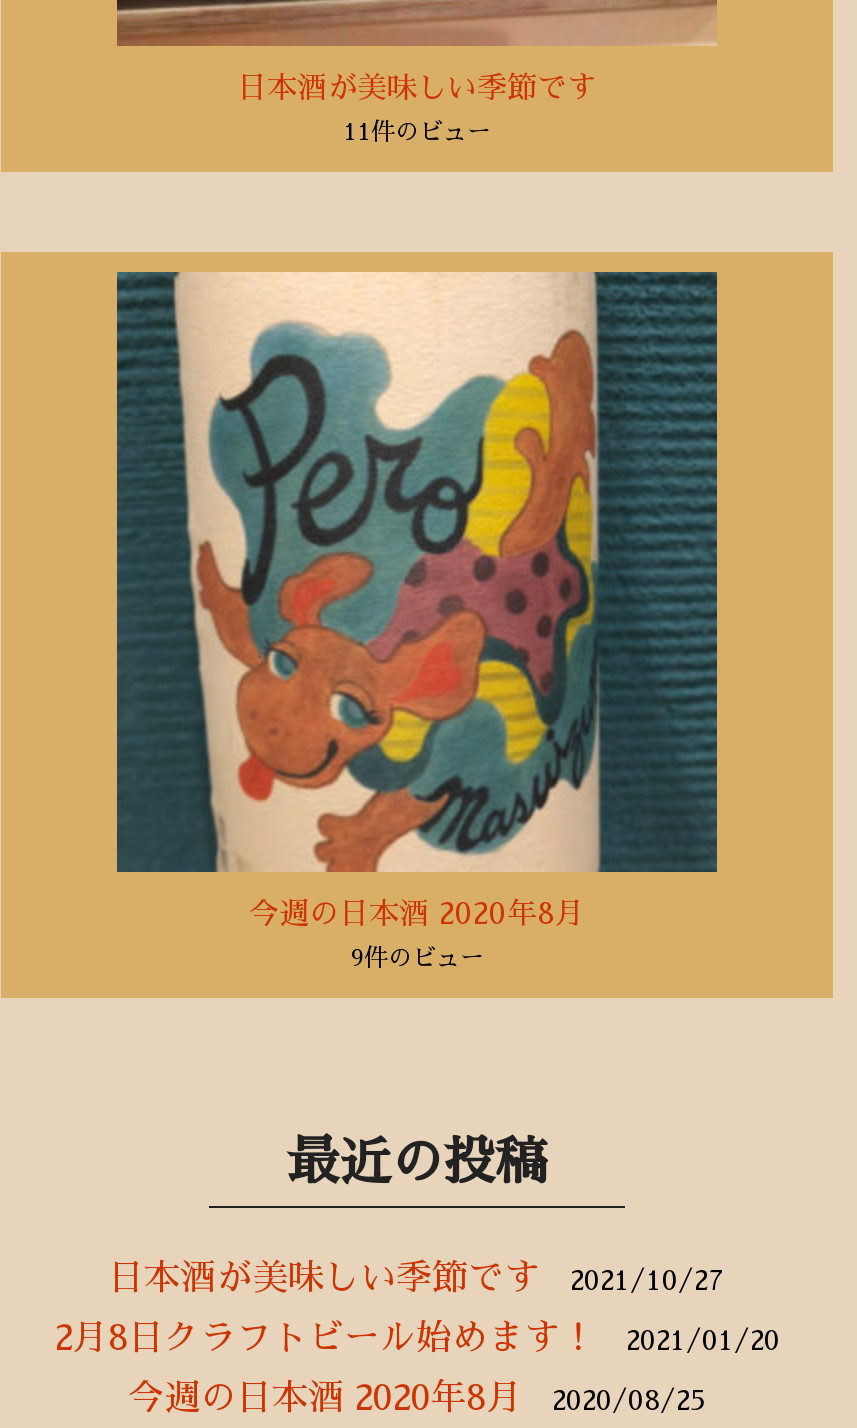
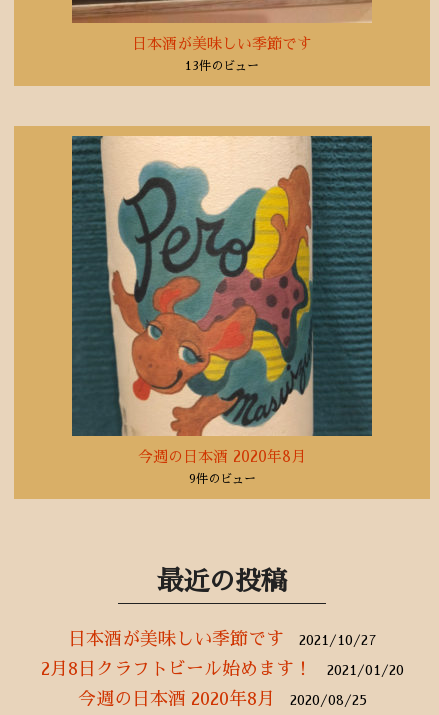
[343,120,491,144] 11件のビュー -> [185,60,259,72] 13件のビュー

